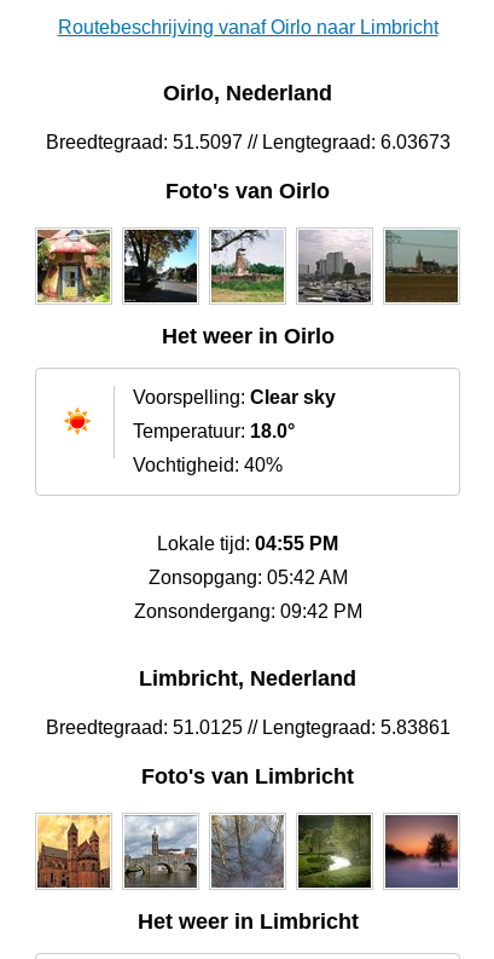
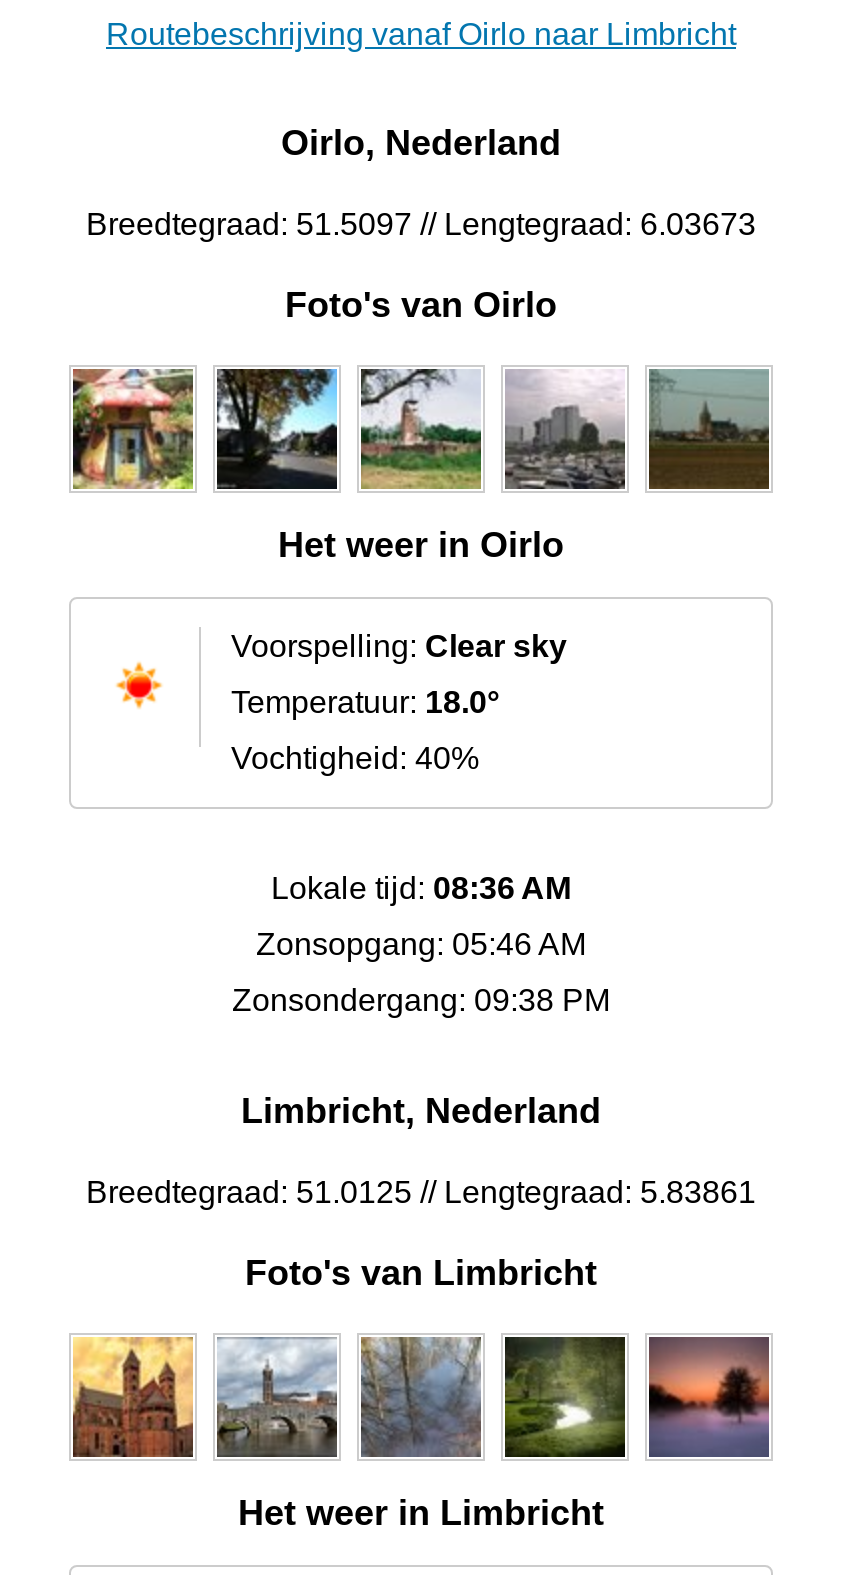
[157,534,338,554] Lokale tijd: 04:55 PM -> [271,872,571,906] Lokale tijd: 08:36 AM
[148,568,347,588] Zonsopgang: 05:42 AM -> [256,928,586,962] Zonsopgang: 05:46 AM
[133,601,362,622] Zonsondergang: 09:42 PM -> [232,984,610,1018] Zonsondergang: 09:38 PM

